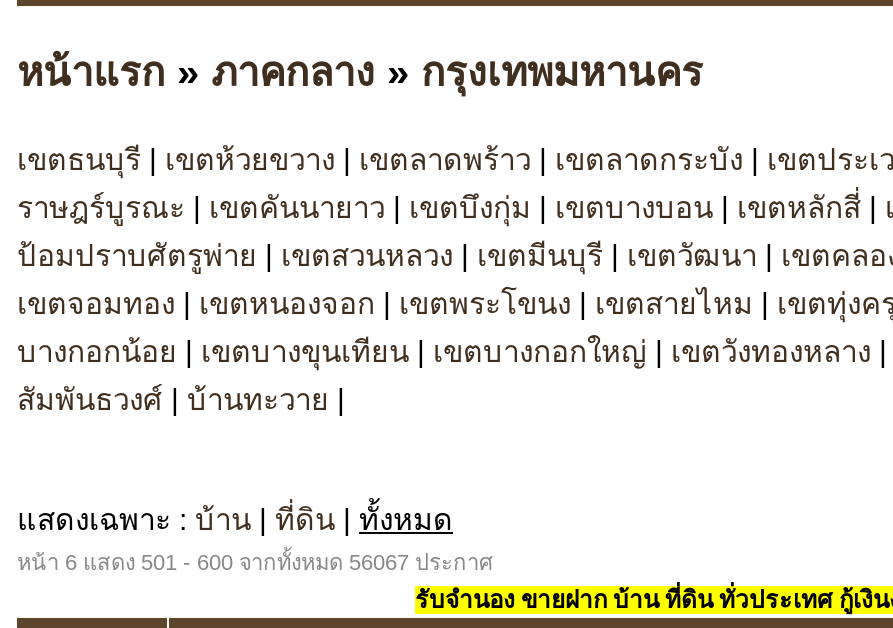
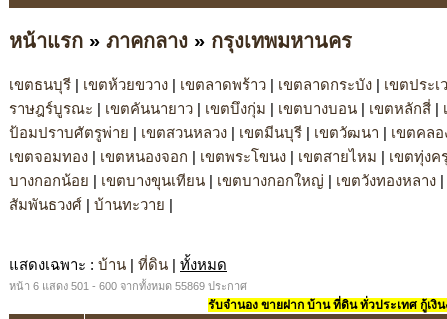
[17,550,493,574] หน้า 6 แสดง 501 - 600 จากทั้งหมด 56067 ประกาศ -> [9,280,247,292] หน้า 6 แสดง 501 - 600 จากทั้งหมด 55869 ประกาศ

